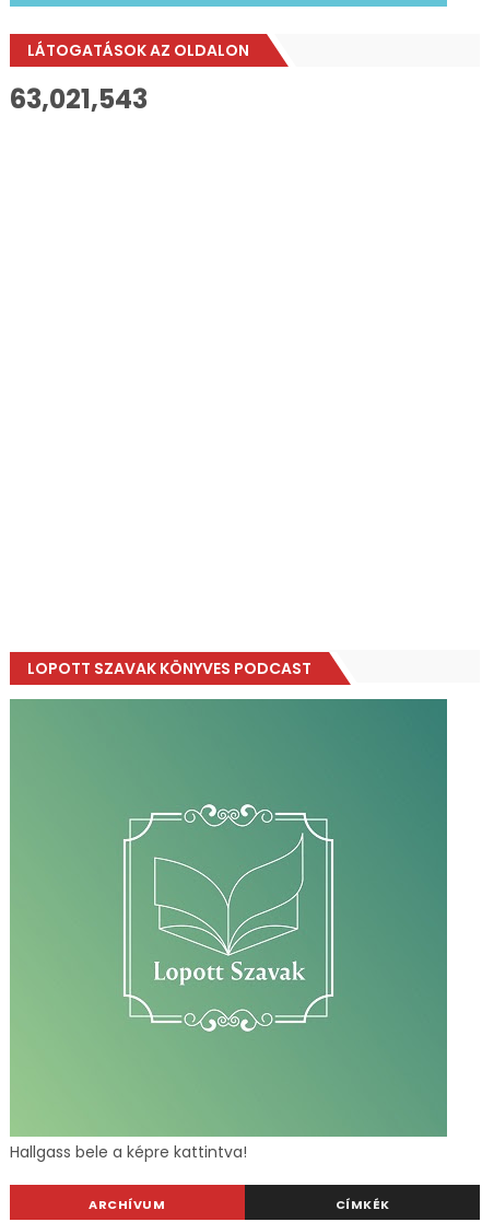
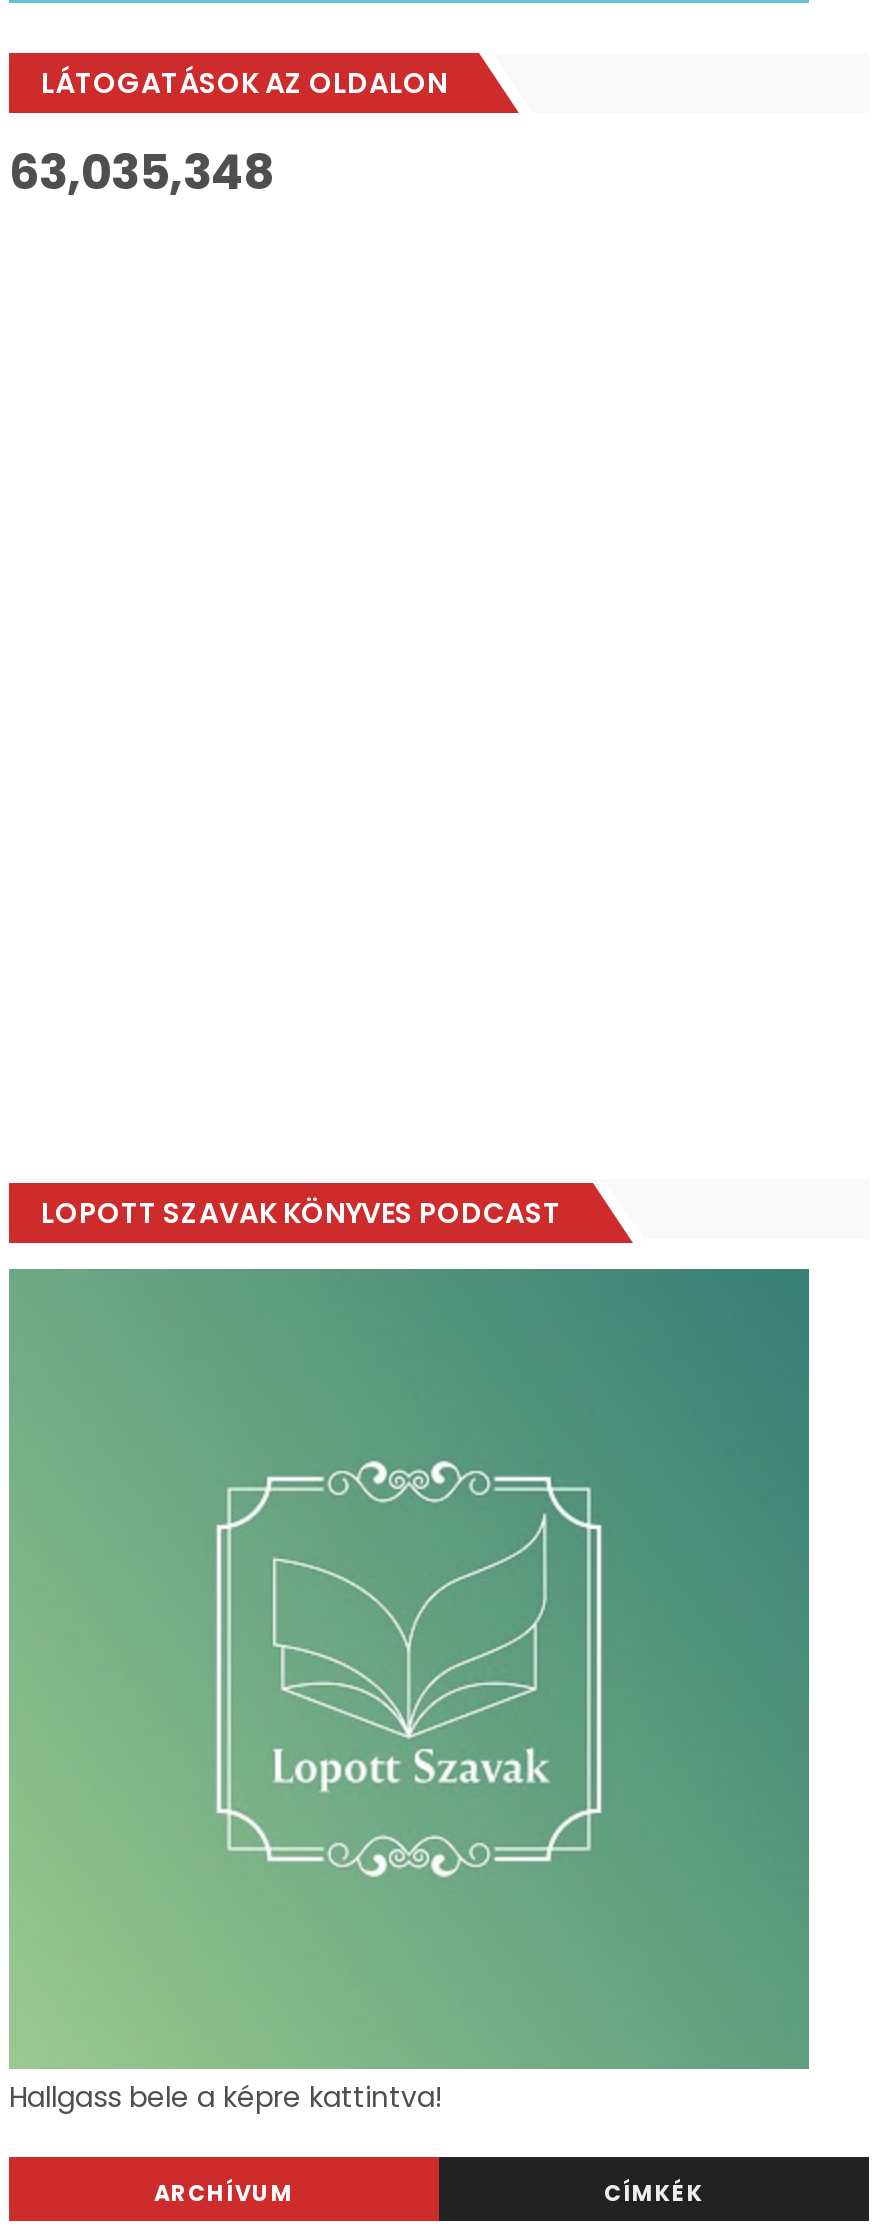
[10,80,148,117] 63,021,543 -> [9,138,273,204] 63,035,348

